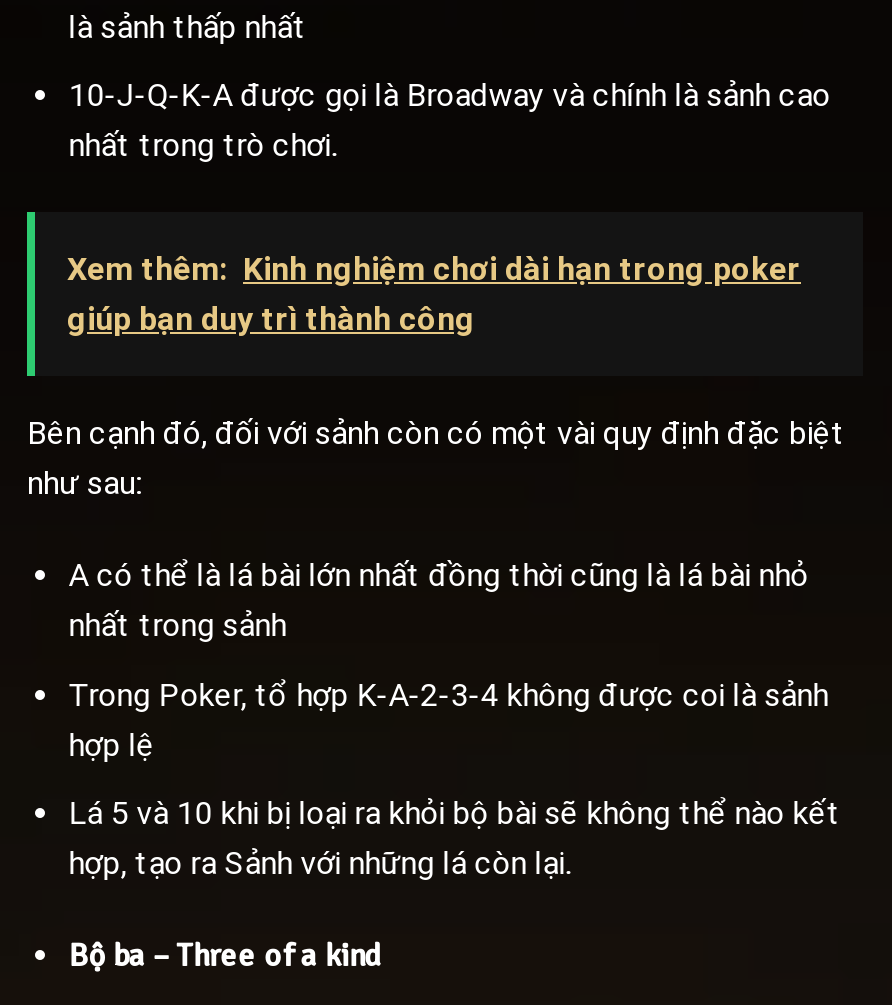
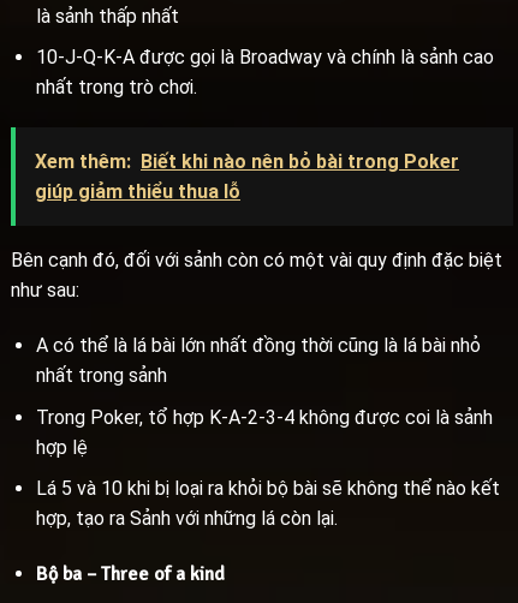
[67,250,801,338] Xem thêm: Kinh nghiệm chơi dài hạn trong poker | giúp bạn duy trì thành công -> [35,150,459,203] Xem thêm: Biết khi nào nên bỏ bài trong Poker | giúp giảm thiểu thua lỗ

